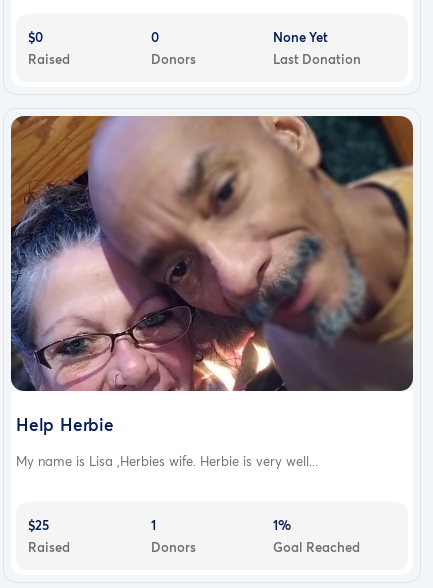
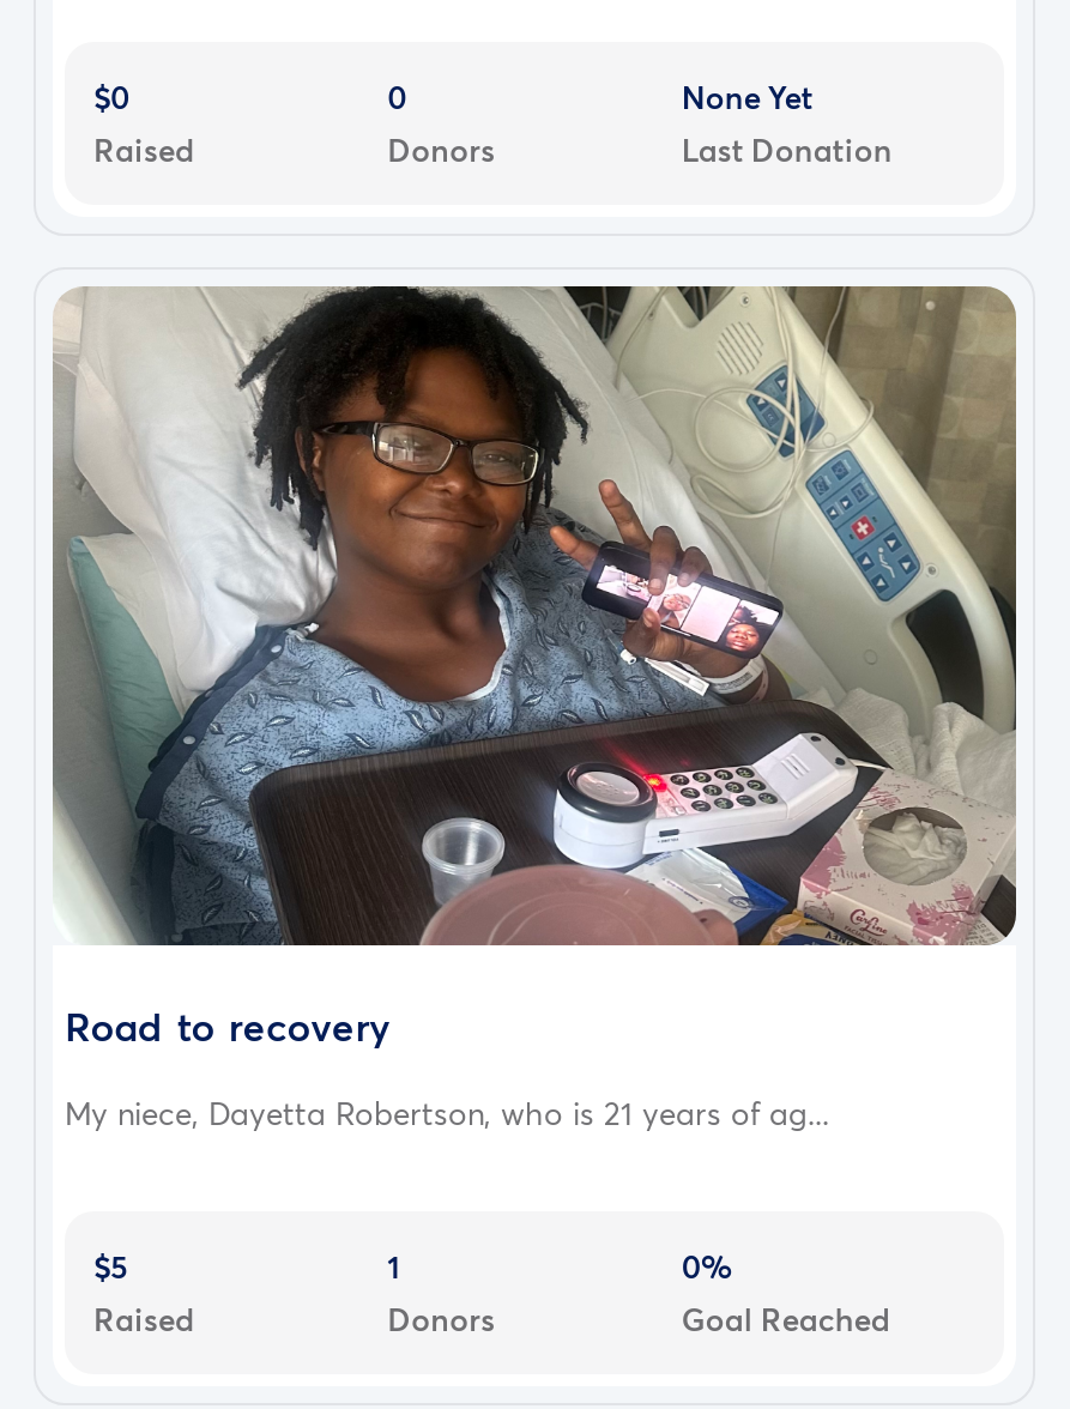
[10,115,414,436] [image] | Help Herbie -> [53,284,1018,1052] [image] | Road to recovery
[16,452,318,470] My name is Lisa ,Herbies wife. Herbie is very well... -> [65,1091,829,1134] My niece, Dayetta Robertson, who is 21 years of ag...
[28,516,49,534] $25 -> [93,1244,127,1287] $5
[273,516,291,534] 1% -> [681,1244,732,1287] 0%

